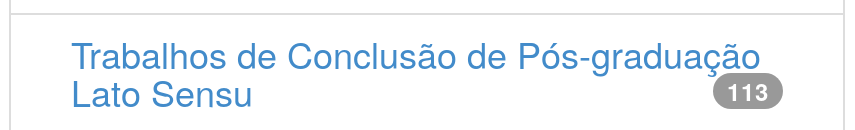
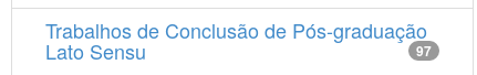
[727,73,769,109] 113 -> [416,41,432,60] 97

